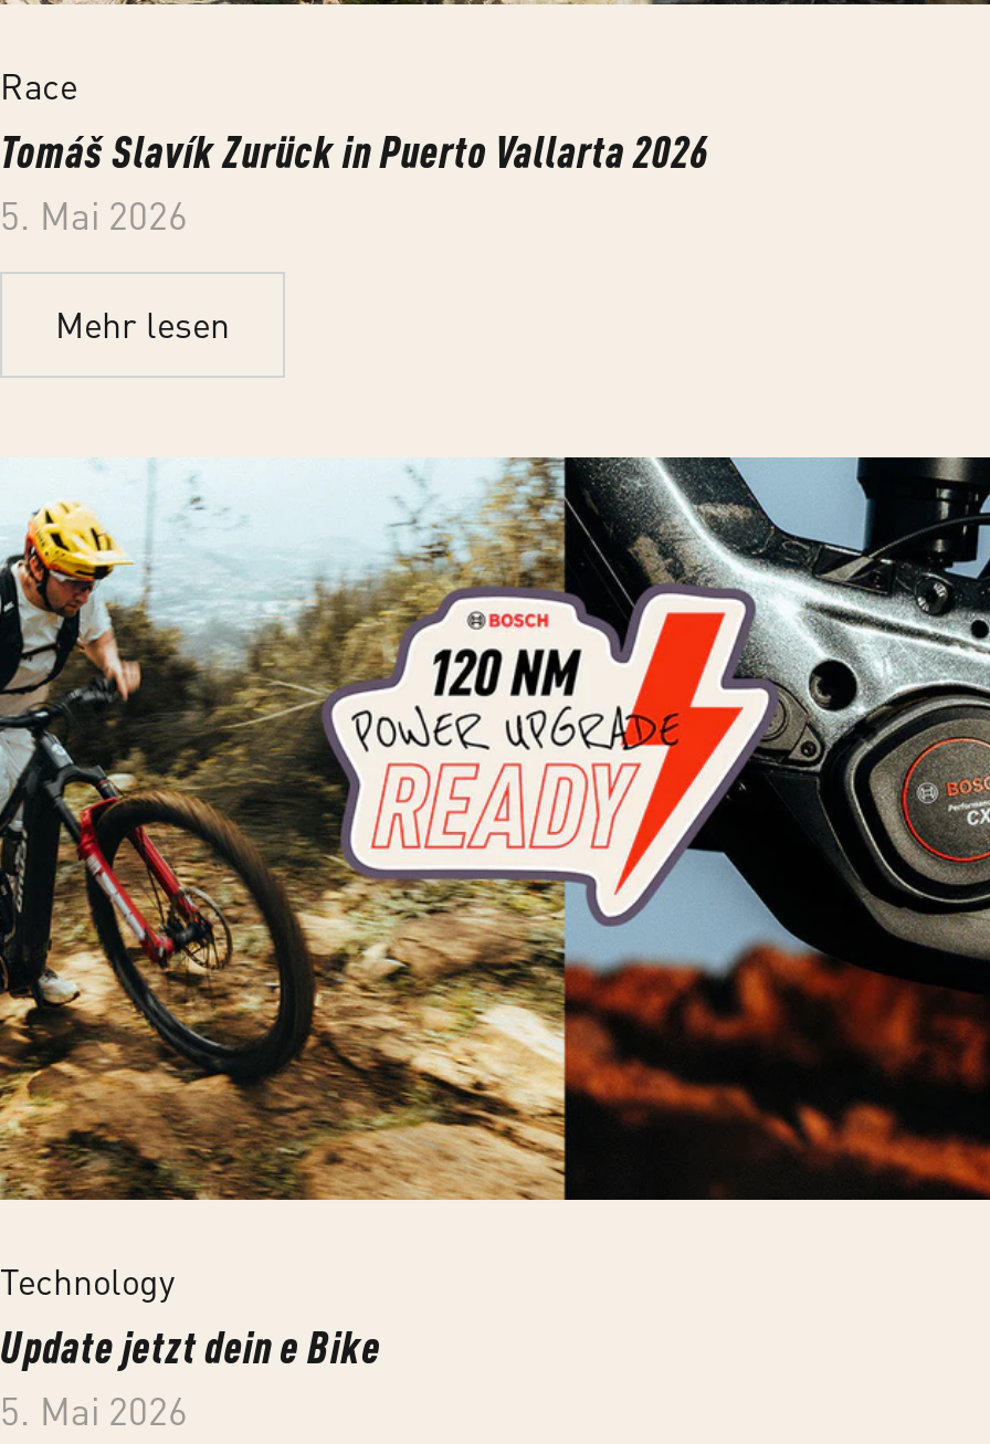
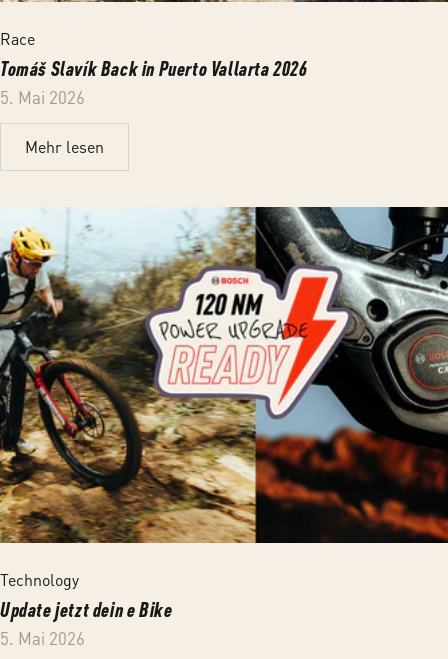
[0,122,709,179] Tomáš Slavík Zurück in Puerto Vallarta 2026 -> [0,55,308,81] Tomáš Slavík Back in Puerto Vallarta 2026

